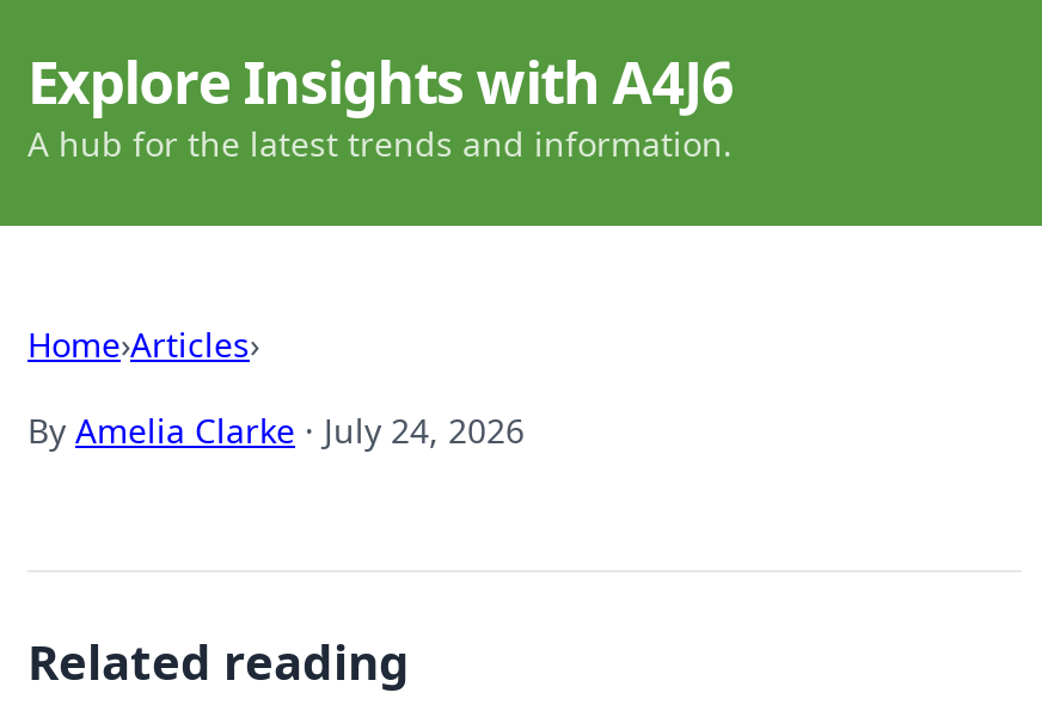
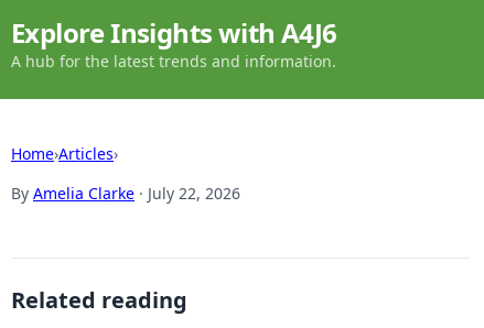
[27,407,525,453] By Amelia Clarke · July 24, 2026 -> [11,183,240,204] By Amelia Clarke · July 22, 2026

